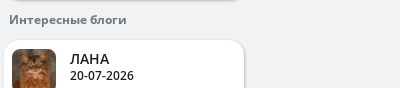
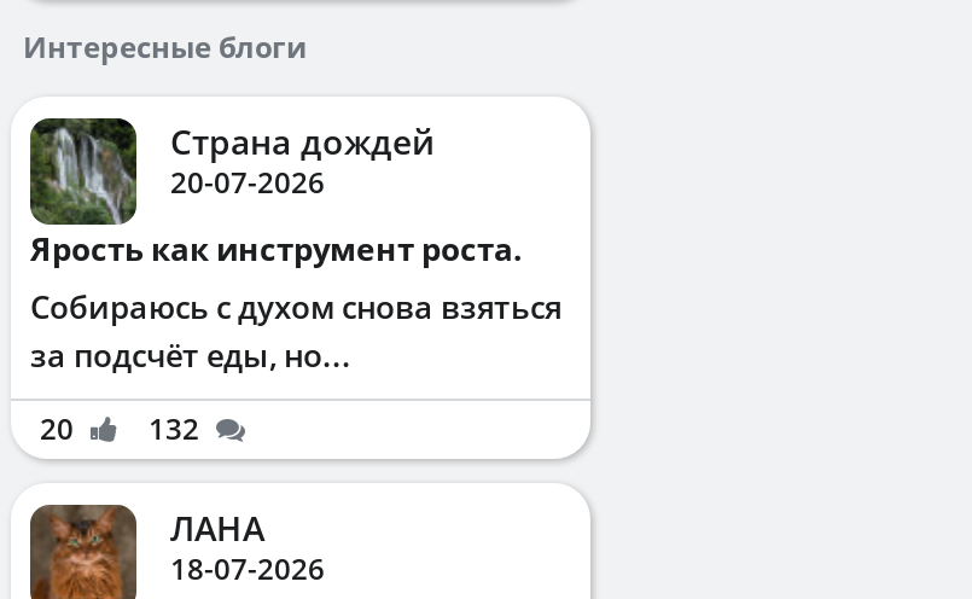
none -> [30,116,561,449] [image] | Страна дождей | 20-07-2026 | Ярость как инструмент роста. | Собираюсь с духом снова взяться | за подсчёт еды, но... | 20 | 132
[70,67,134,84] 20-07-2026 -> [170,548,325,589] 18-07-2026

